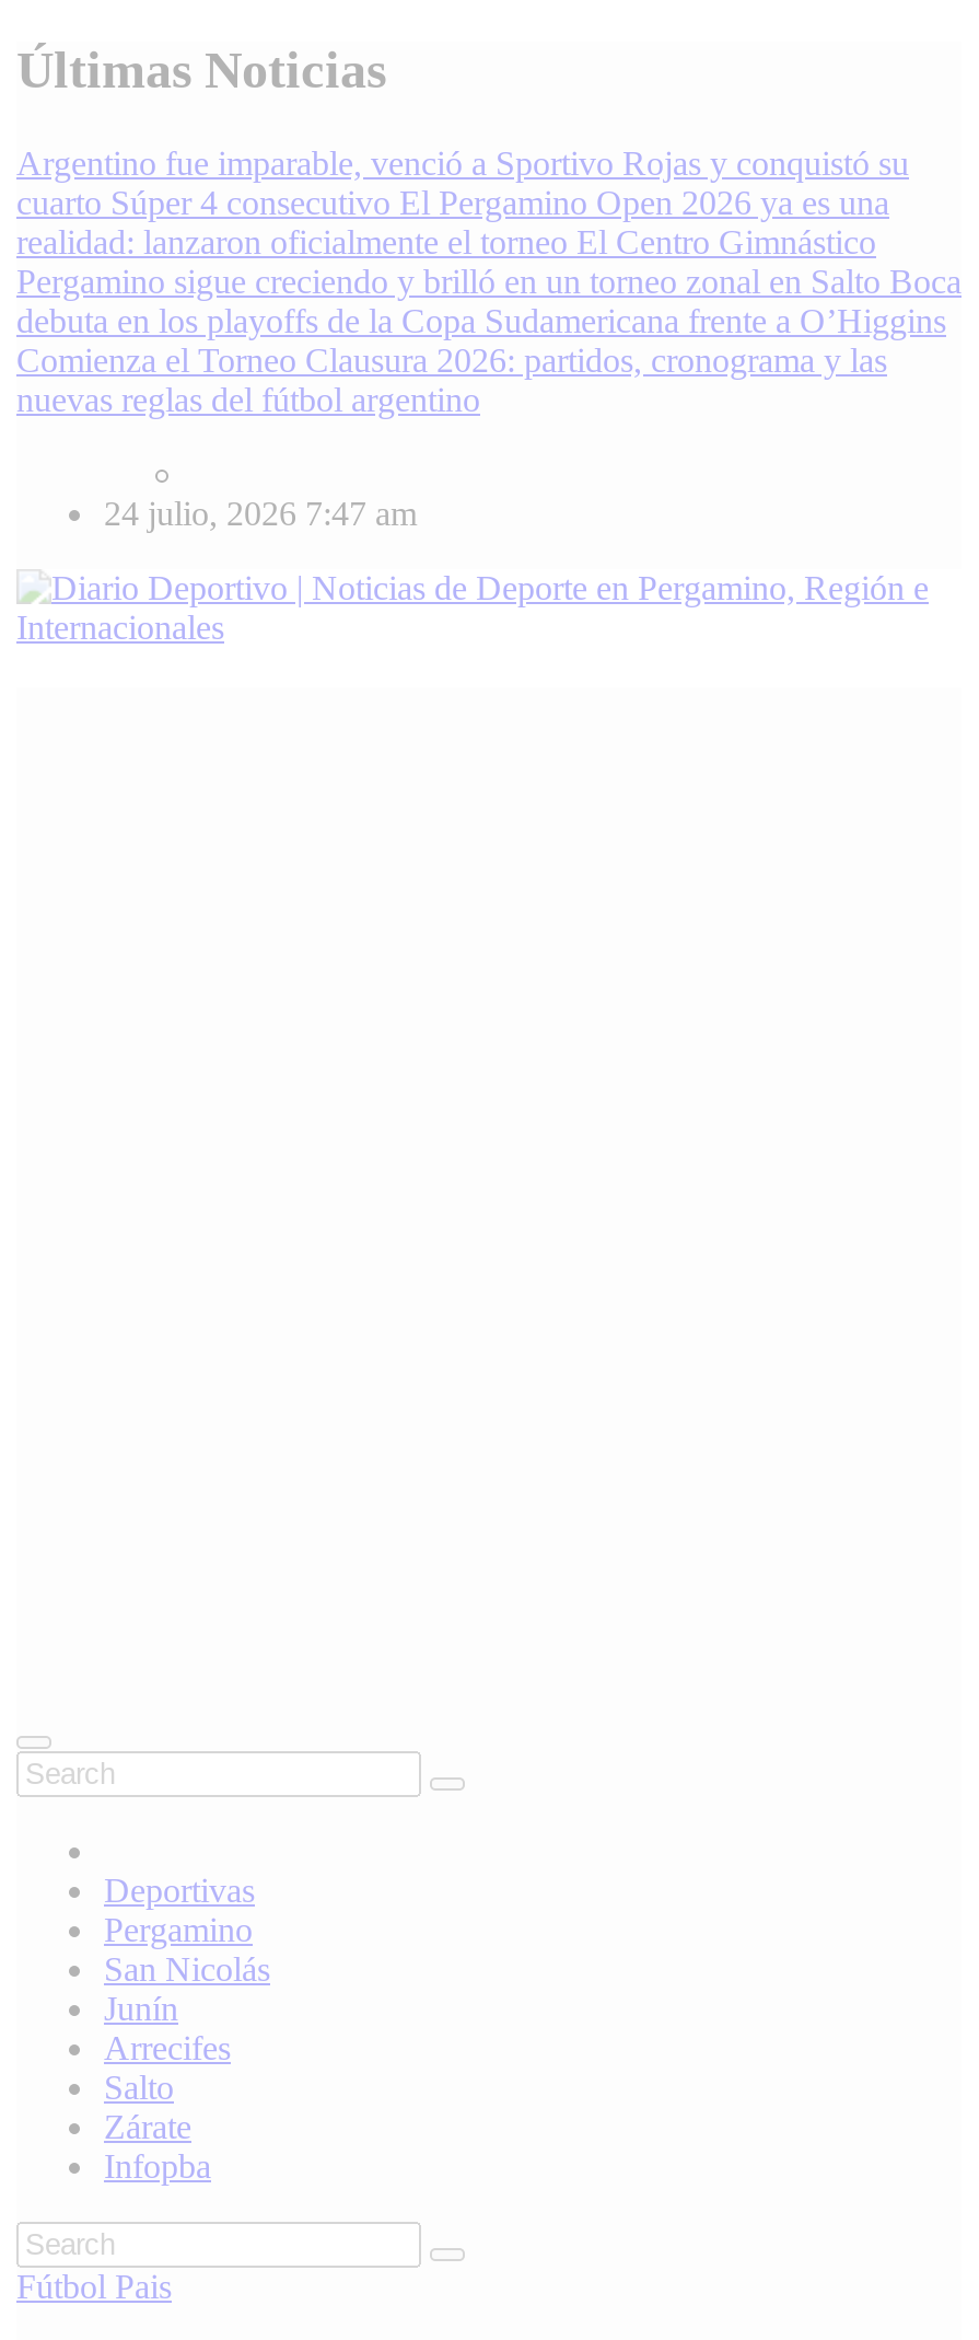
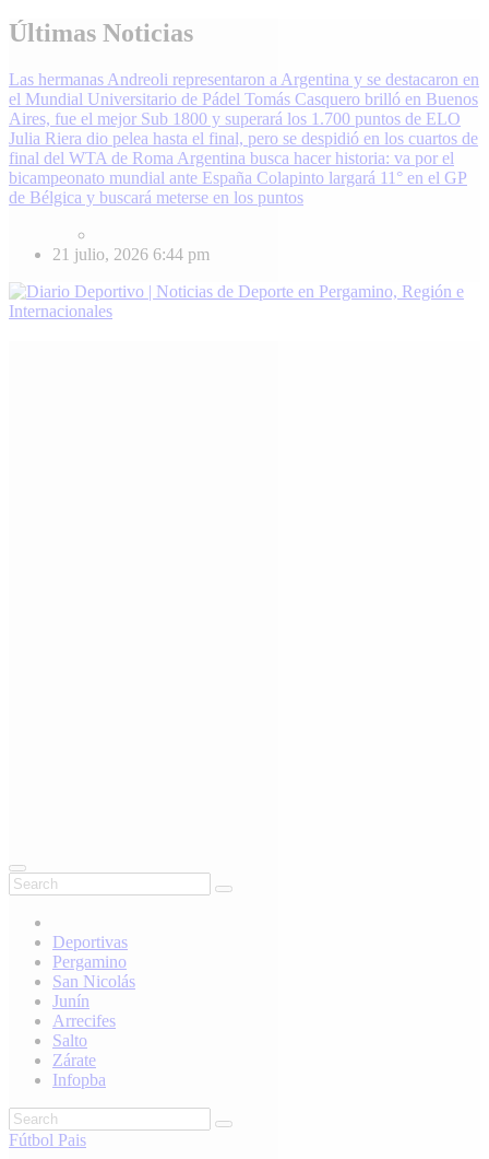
[16,144,961,418] Argentino fue imparable, venció a Sportivo Rojas y conquistó su | cuarto Súper 4 consecutivo El Pergamino Open 2026 ya es una | realidad: lanzaron oficialmente el torneo El Centro Gimnástico | Pergamino sigue creciendo y brilló en un torneo zonal en Salto Boca | debuta en los playoffs de la Copa Sudamericana frente a O’Higgins | Comienza el Torneo Clausura 2026: partidos, cronograma y las | nuevas reglas del fútbol argentino -> [9,70,479,206] Las hermanas Andreoli representaron a Argentina y se destacaron en | el Mundial Universitario de Pádel Tomás Casquero brilló en Buenos | Aires, fue el mejor Sub 1800 y superará los 1.700 puntos de ELO | Julia Riera dio pelea hasta el final, pero se despidió en los cuartos de | final del WTA de Roma Argentina busca hacer historia: va por el | bicampeonato mundial ante España Colapinto largará 11° en el GP | de Bélgica y buscará meterse en los puntos
[104,494,417,531] 24 julio, 2026 7:47 am -> [52,245,210,263] 21 julio, 2026 6:44 pm

